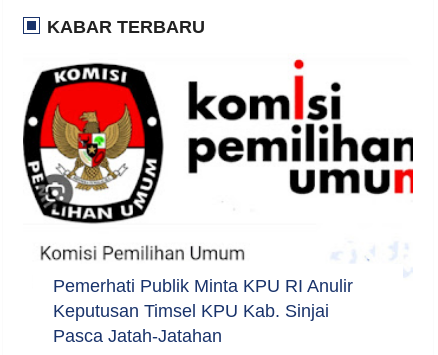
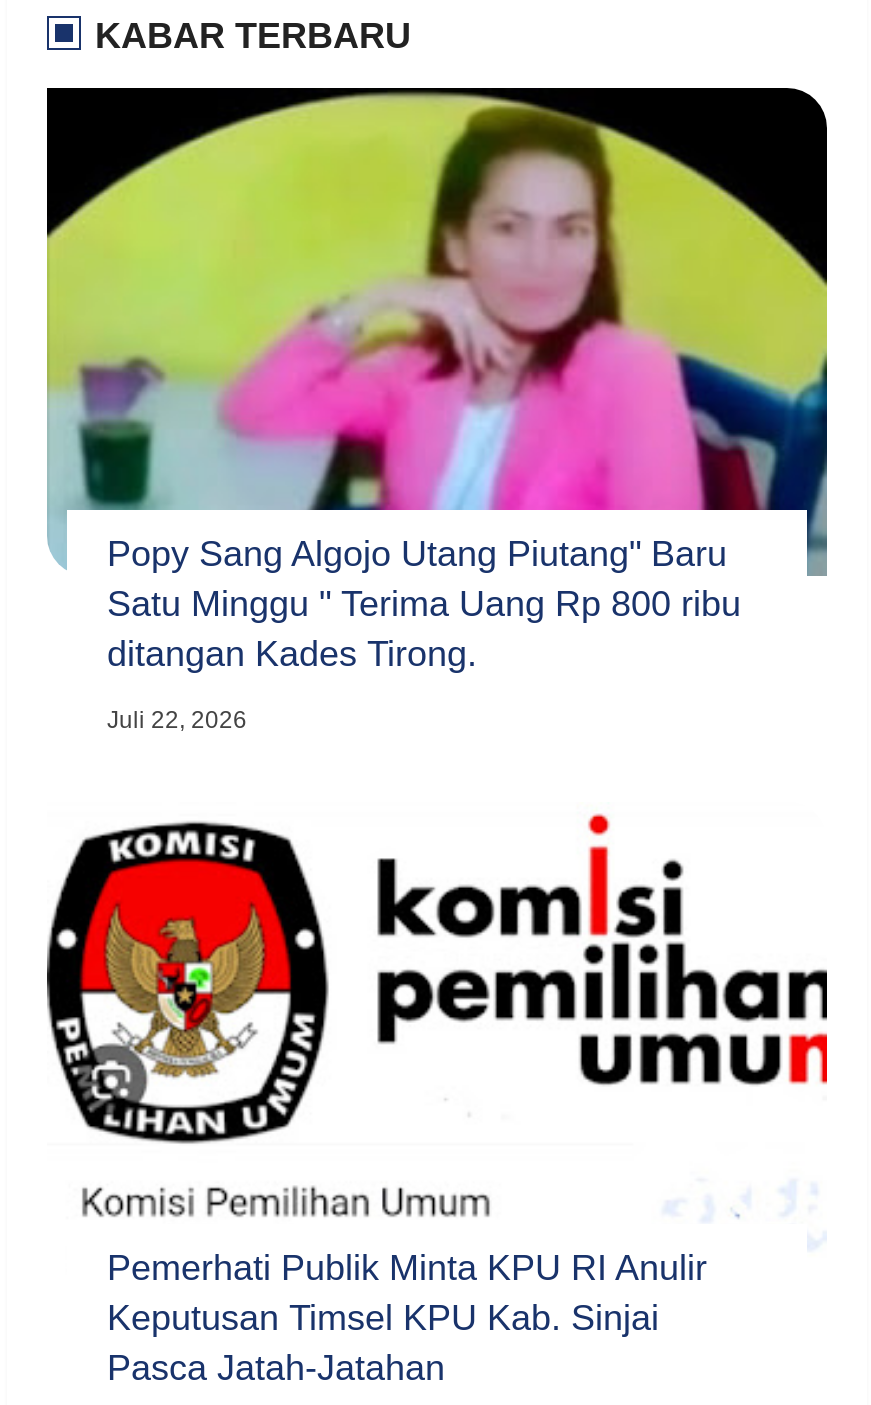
none -> [45,85,829,735] [image] | Popy Sang Algojo Utang Piutang" Baru | Satu Minggu " Terima Uang Rp 800 ribu | ditangan Kades Tirong. | Juli 22, 2026

